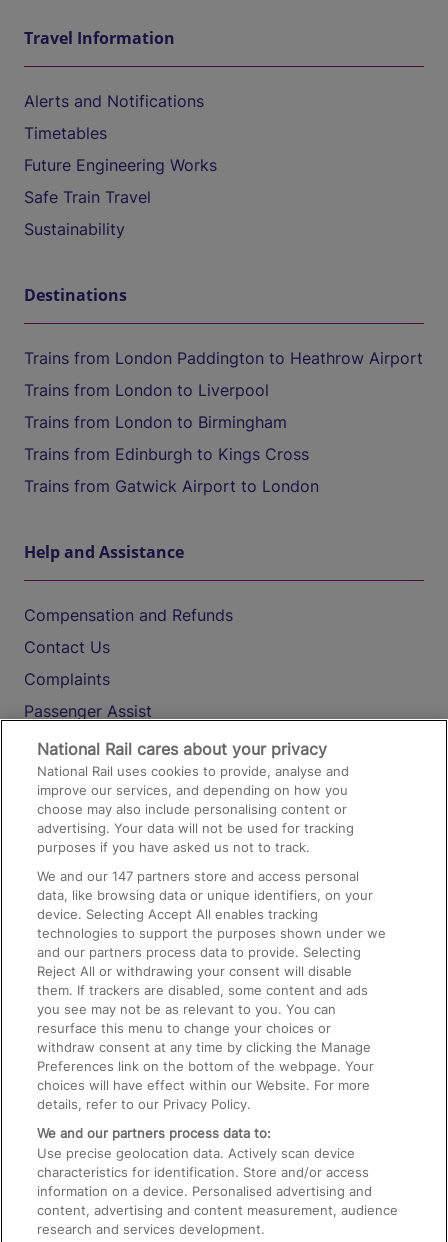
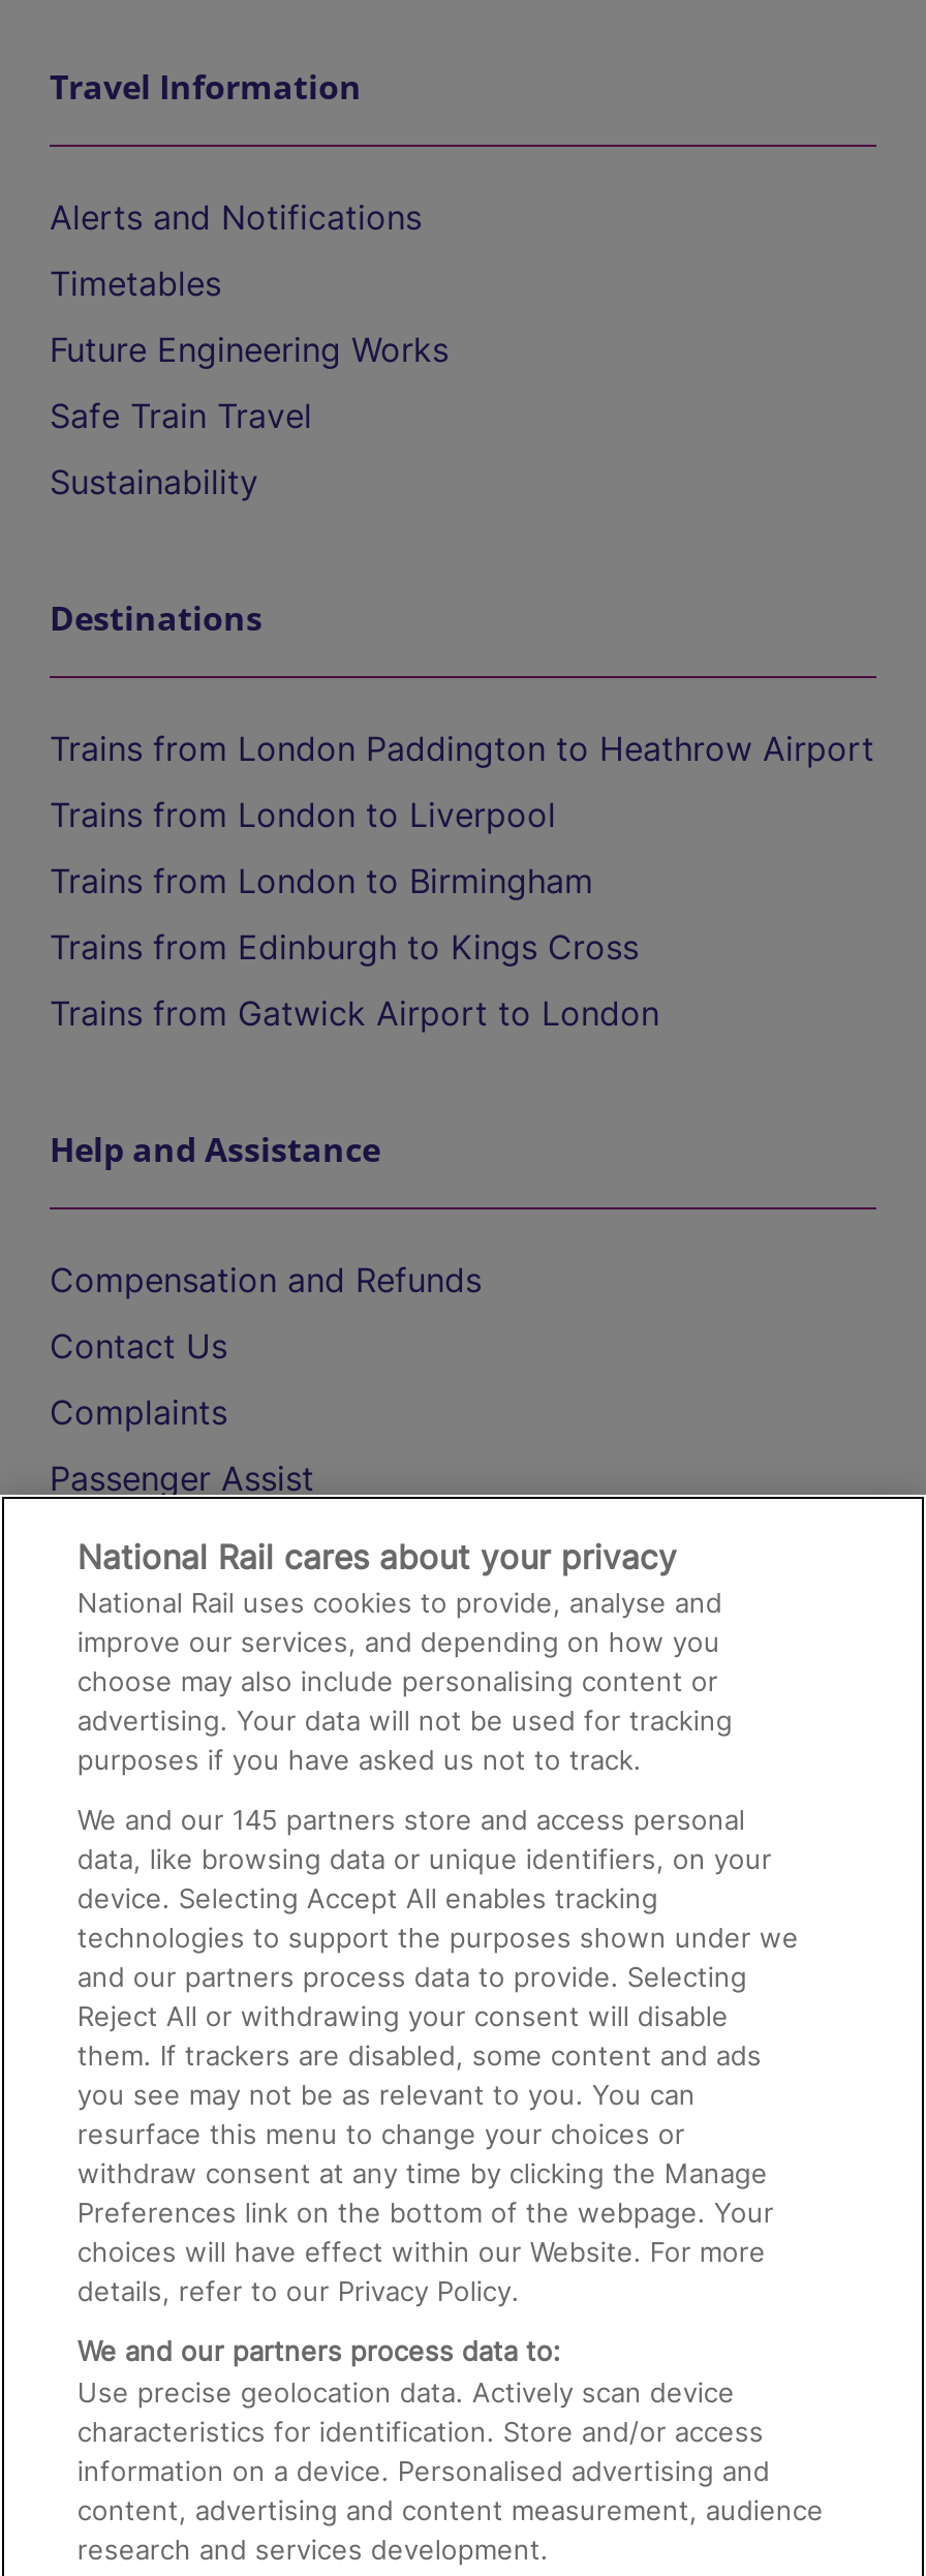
[37,868,359,884] We and our 147 partners store and access personal -> [77,1803,745,1836] We and our 145 partners store and access personal

